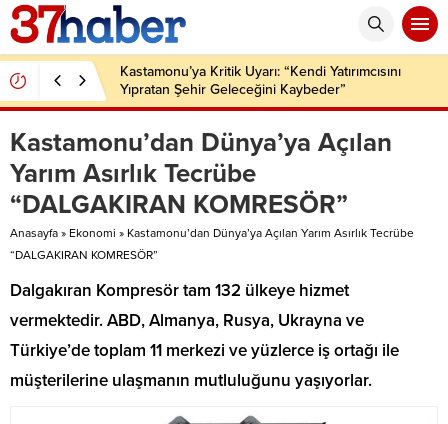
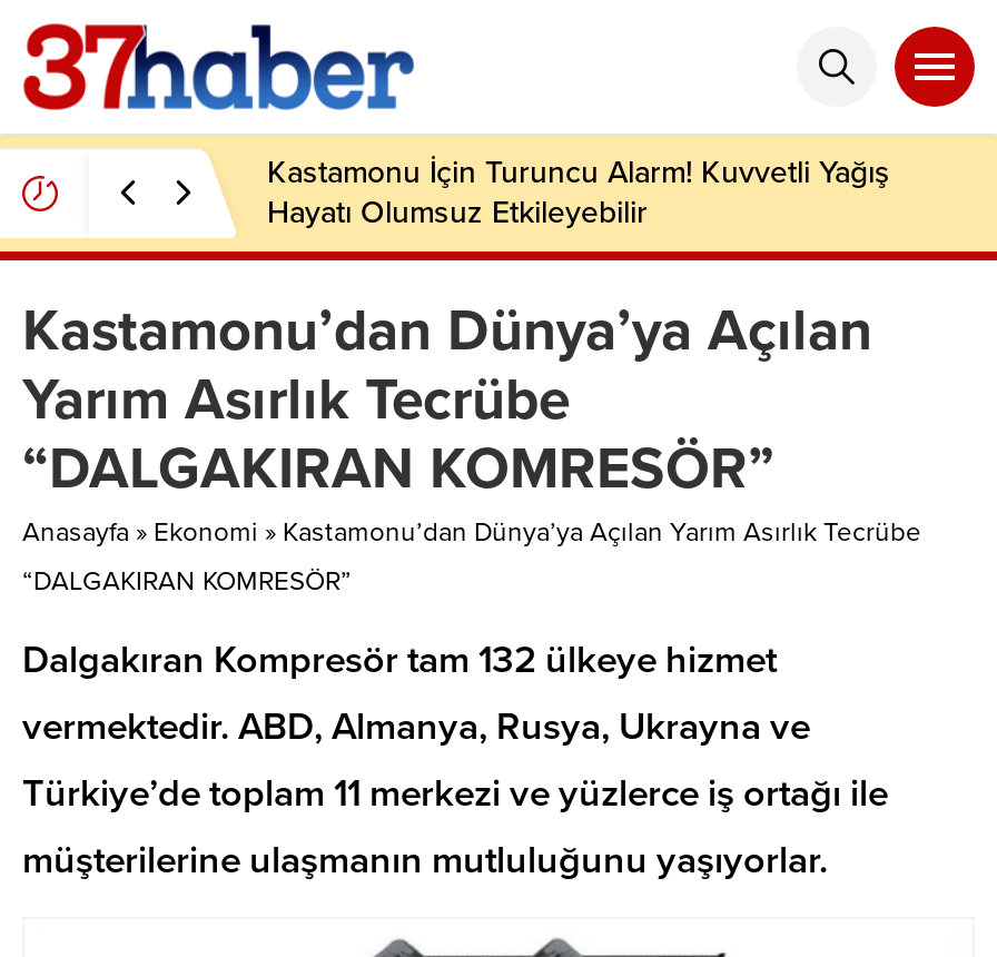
[120,63,401,98] Kastamonu’ya Kritik Uyarı: “Kendi Yatırımcısını | Yıpratan Şehir Geleceğini Kaybeder” -> [267,154,890,231] Kastamonu İçin Turuncu Alarm! Kuvvetli Yağış | Hayatı Olumsuz Etkileyebilir

